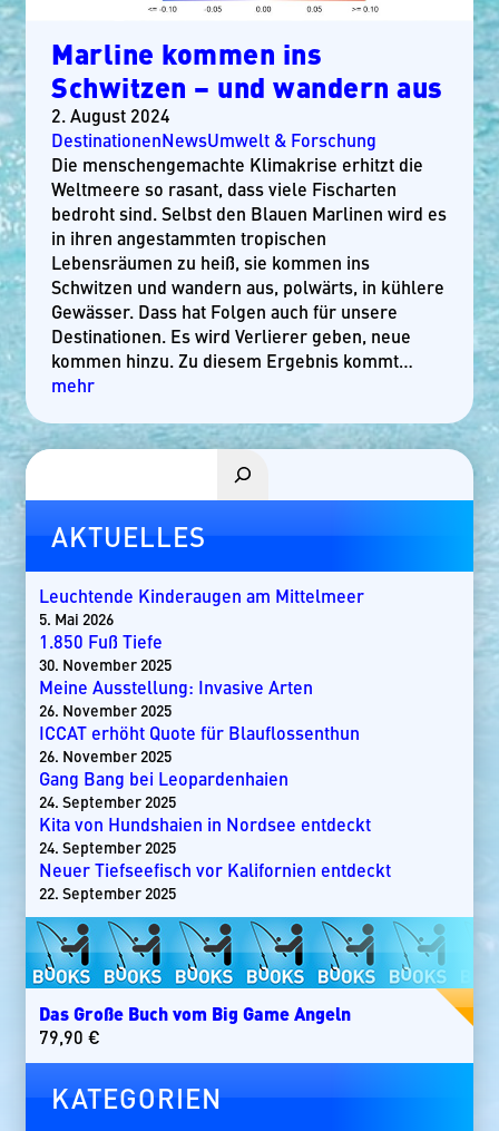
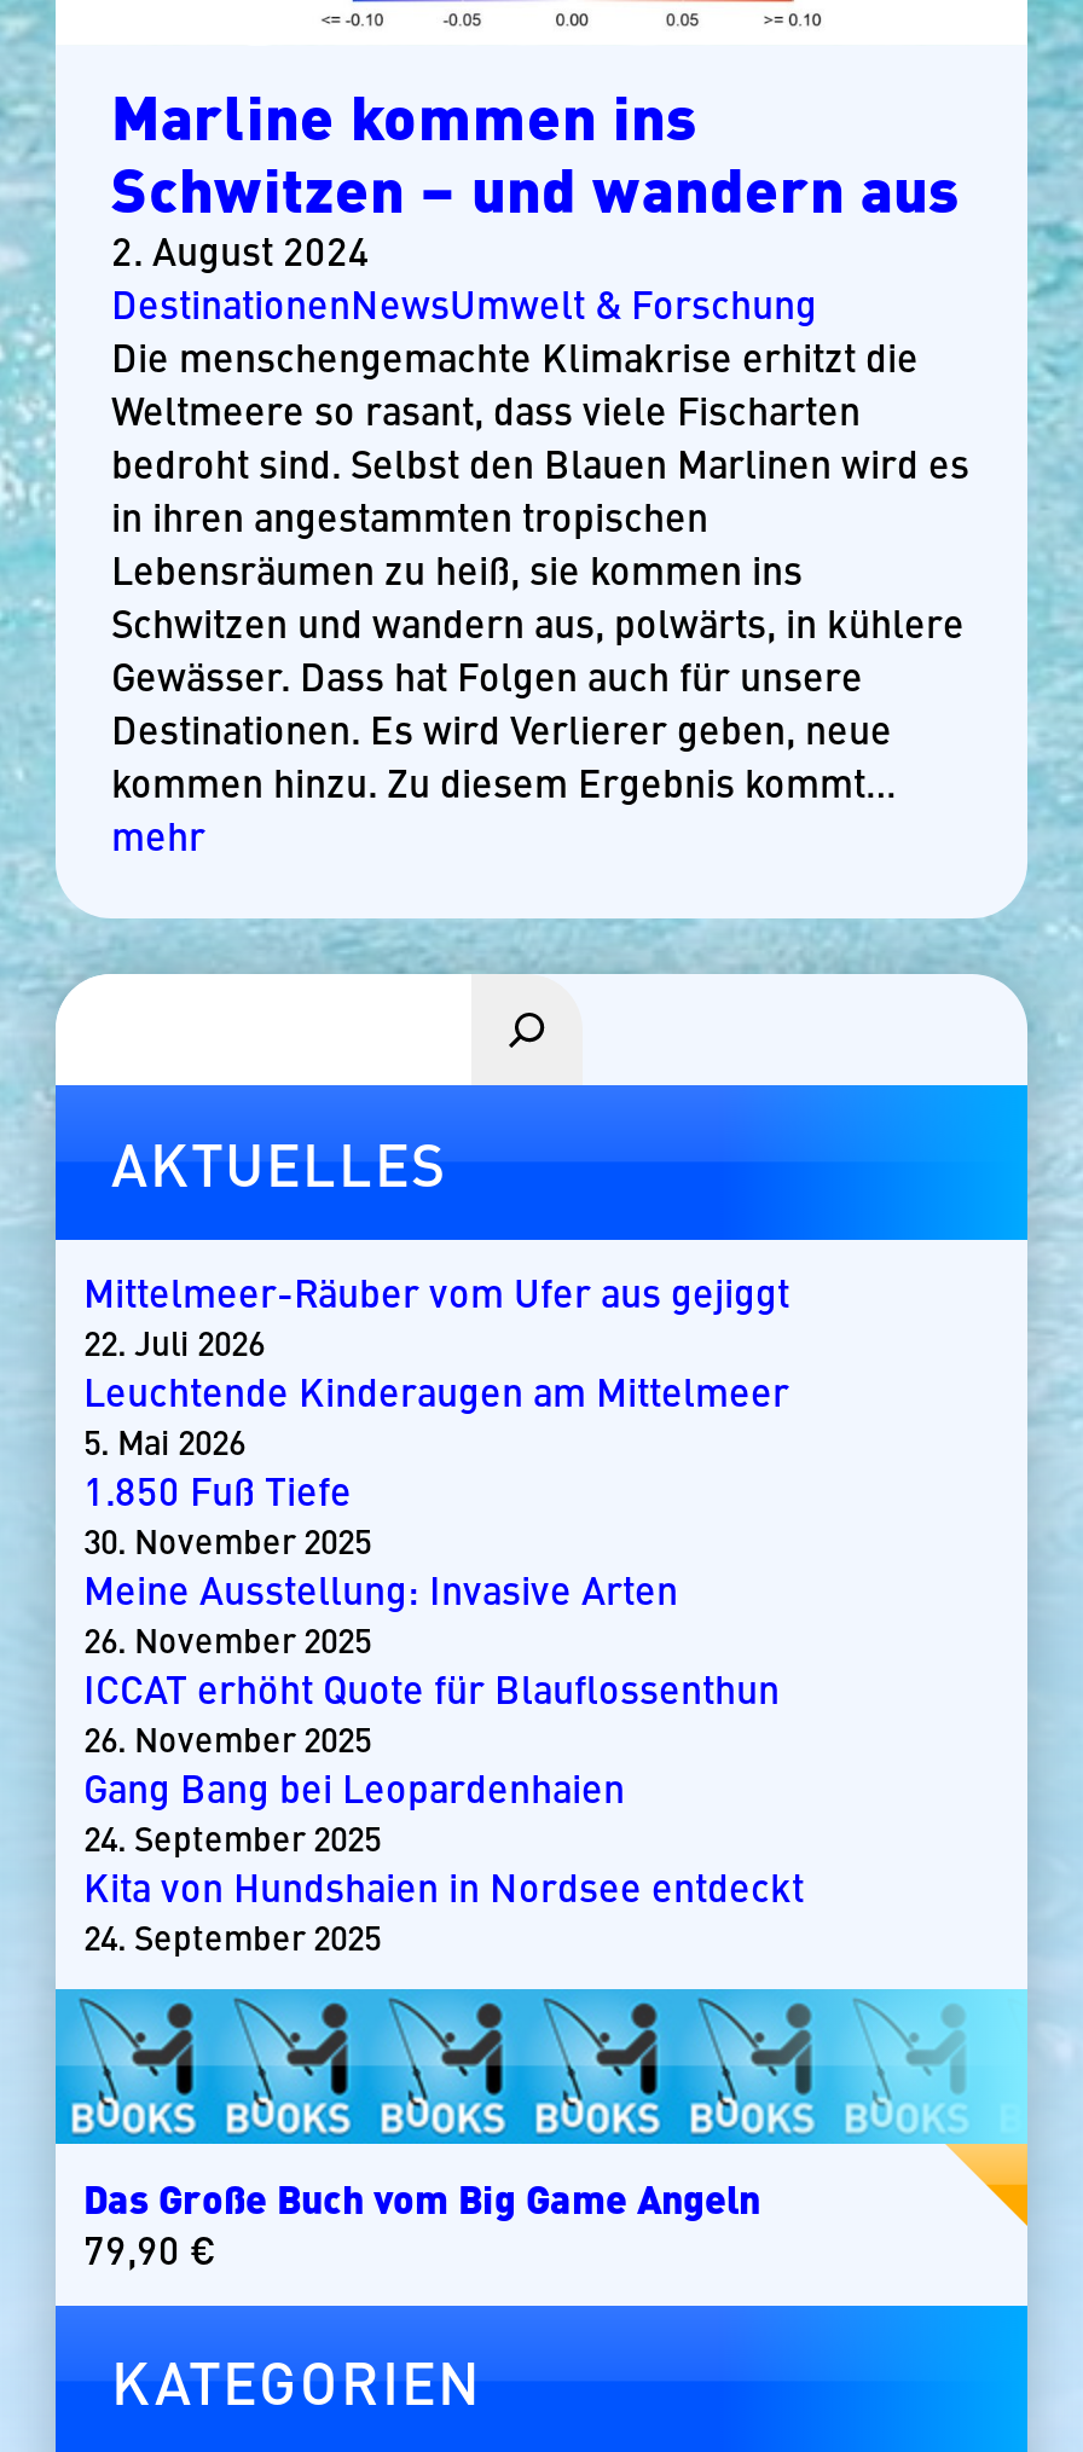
none -> [83,1265,799,1367] Mittelmeer-Räuber vom Ufer aus gejiggt | 22. Juli 2026
moved [38,583,370,858] -> [83,1364,804,1961]: Leuchtende Kinderaugen am Mittelmeer | 5. Mai 2026 | 1.850 Fuß Tiefe | ... | Kita von Hundshaien in Nordsee entdeckt | 24. September 2025
[38,857,390,904] Neuer Tiefseefisch vor Kalifornien entdeckt | 22. September 2025 -> none

